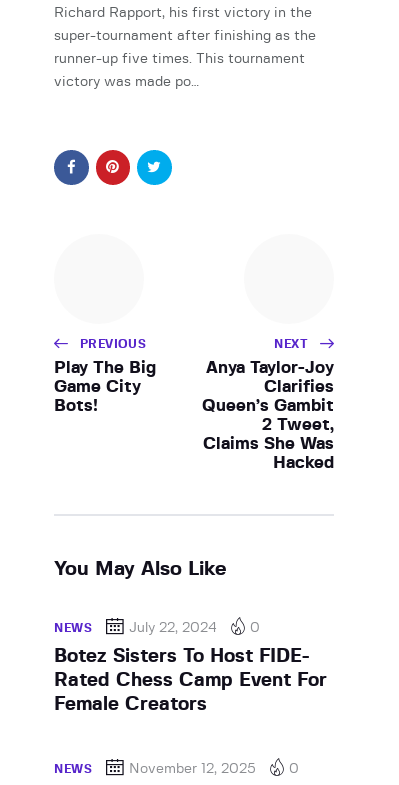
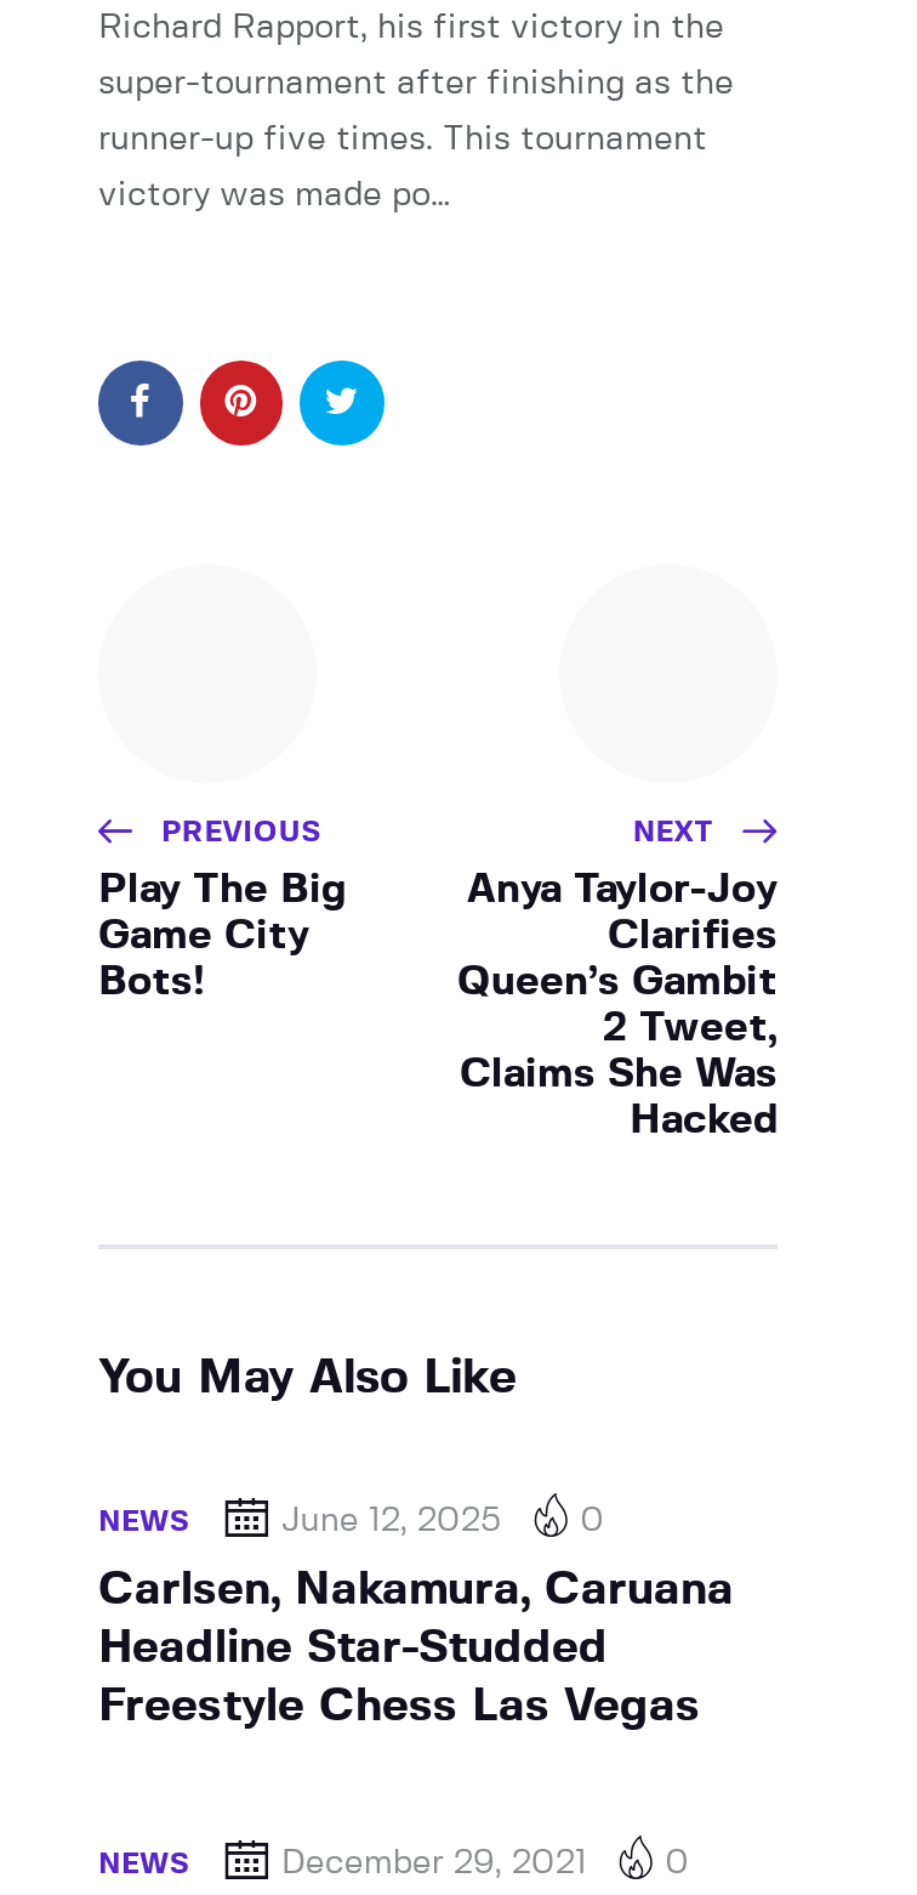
[129,621,217,635] July 22, 2024 -> [281,1503,502,1537] June 12, 2025
[54,647,327,714] Botez Sisters To Host FIDE- | Rated Chess Camp Event For | Female Creators -> [98,1567,734,1729] Carlsen, Nakamura, Caruana | Headline Star-Studded | Freestyle Chess Las Vegas
[129,762,256,776] November 12, 2025 -> [281,1846,587,1880] December 29, 2021

